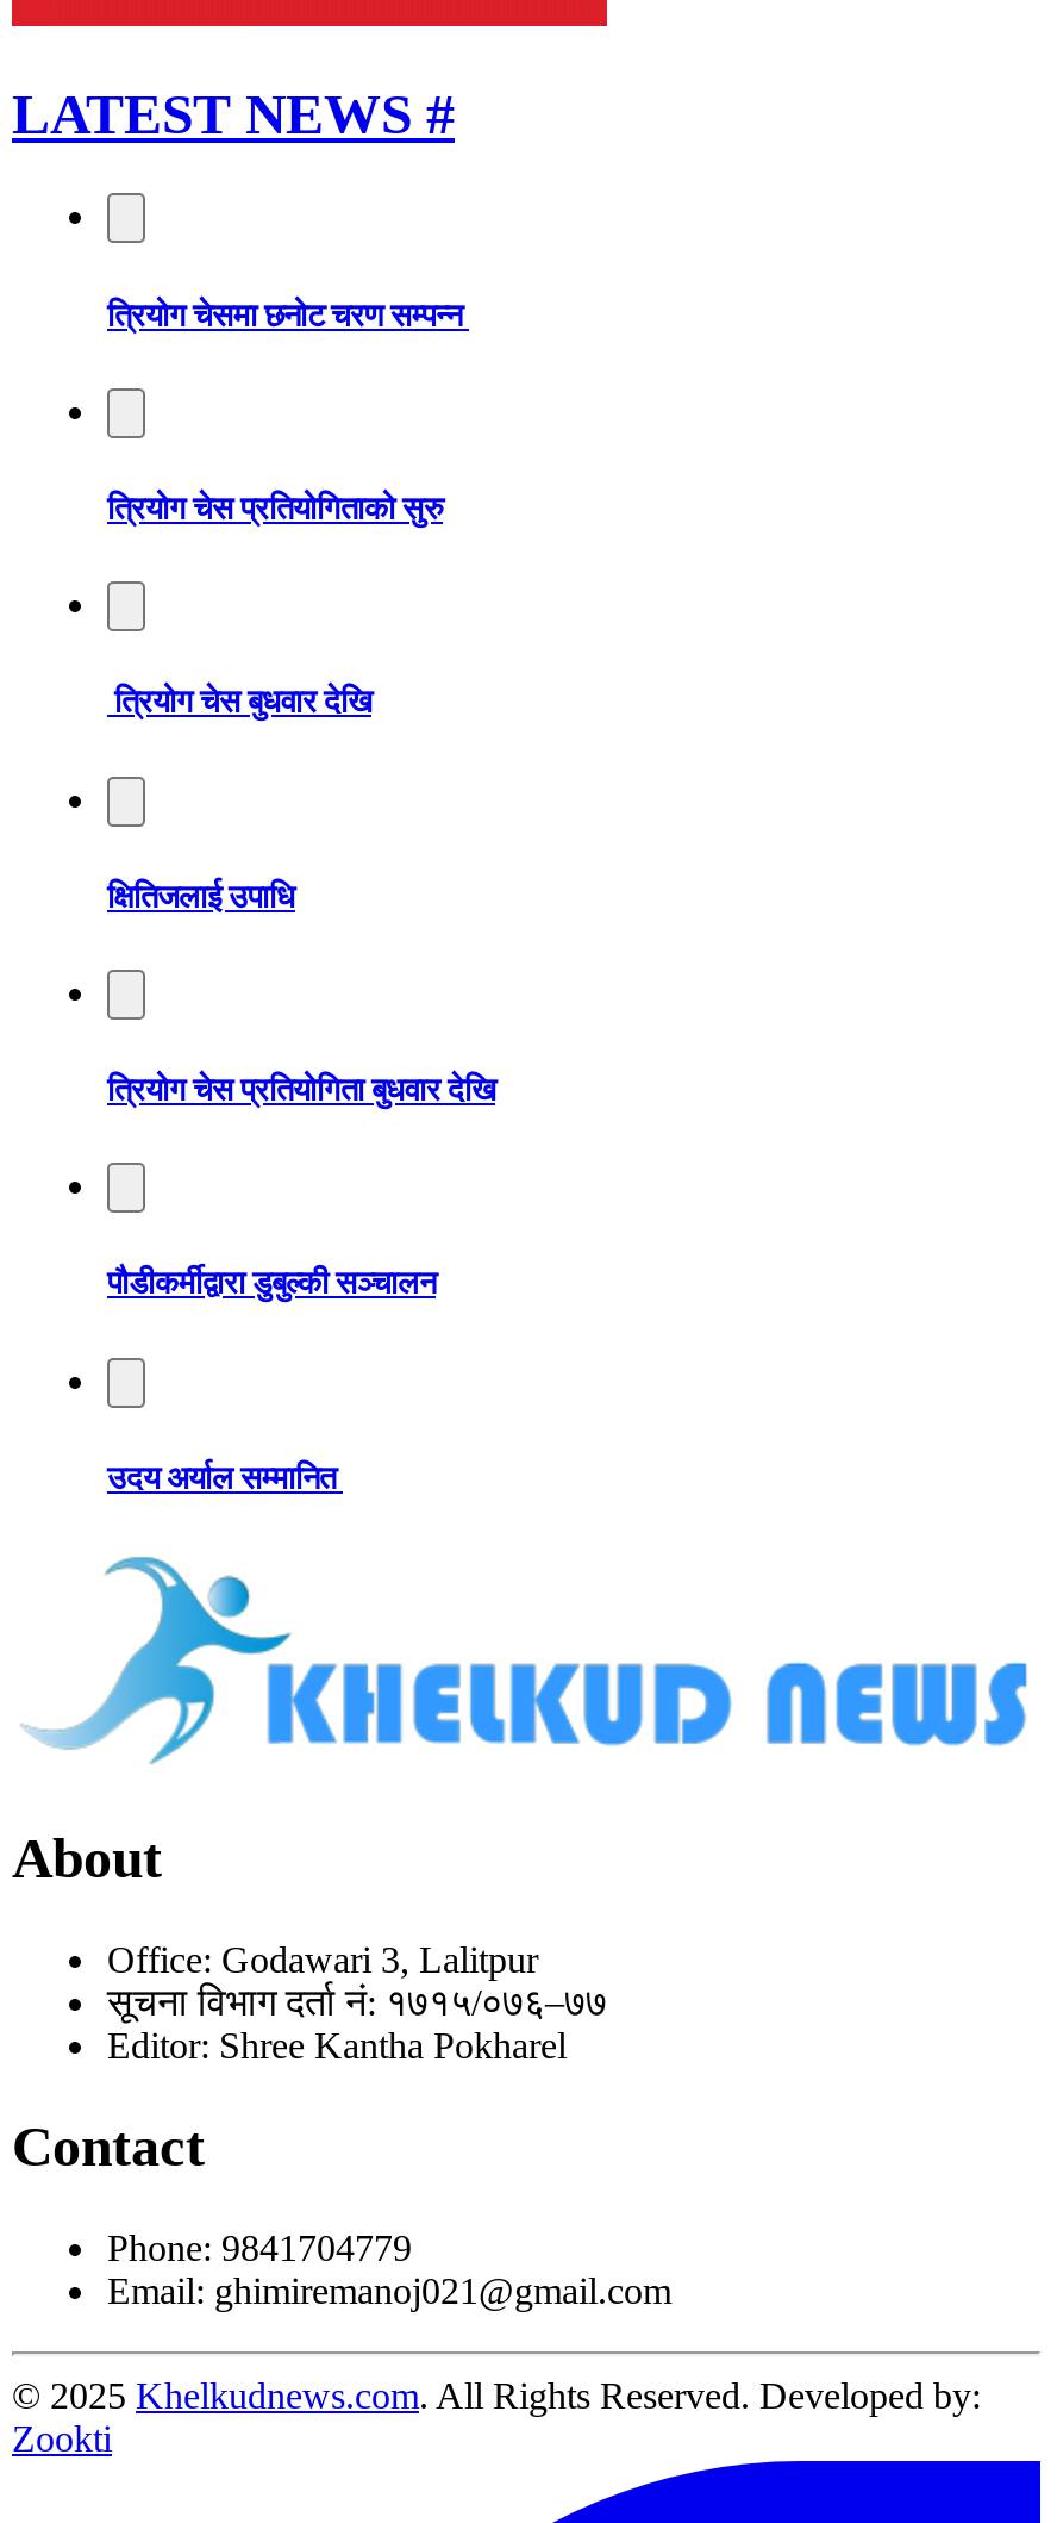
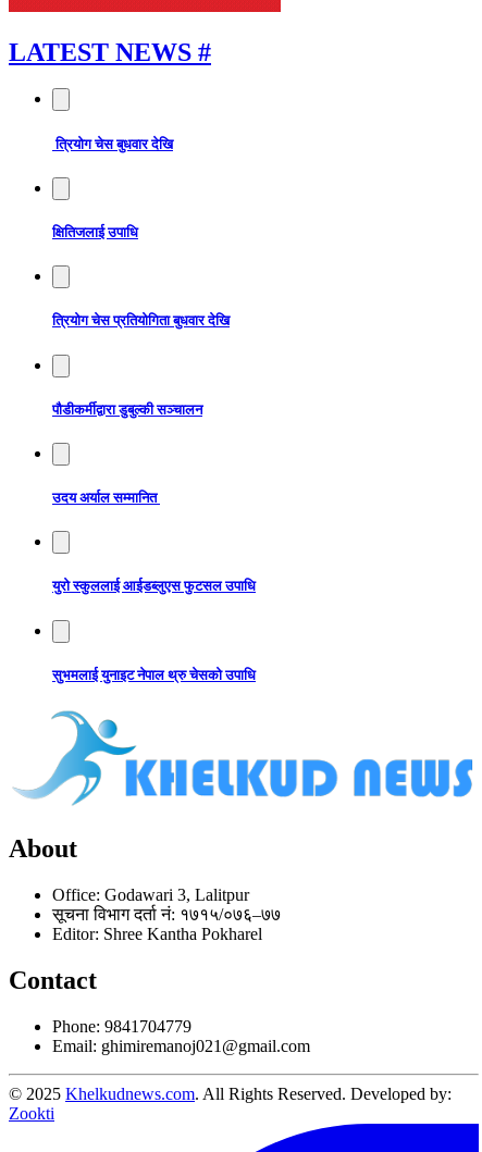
[107,297,469,333] त्रियोग चेसमा छनोट चरण सम्पन्न -> none
[107,491,443,527] त्रियोग चेस प्रतियोगिताको सुरु -> none
moved [107,684,495,1495] -> [52,136,230,506]: त्रियोग चेस बुधवार देखि | क्षितिजलाई उपाधि | त्रियोग चेस प्रतियोगिता बुधवार देखि | पौडीकर्मीद्वारा डुबुल्की सञ्चालन | उदय अर्याल सम्मानित
none -> [52,578,256,594] युरो स्कुललाई आईडब्लुएस फुटसल उपाधि
none -> [52,667,256,683] सुभमलाई युनाइट नेपाल थ्रु चेसको उपाधि

